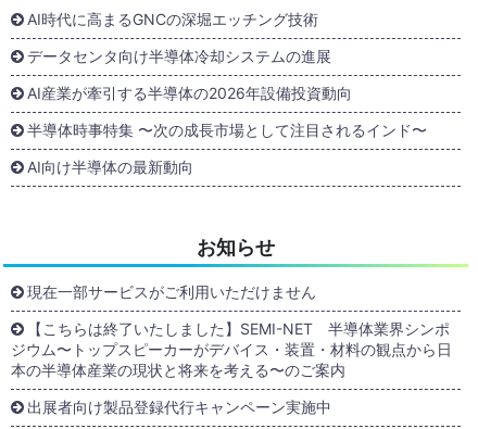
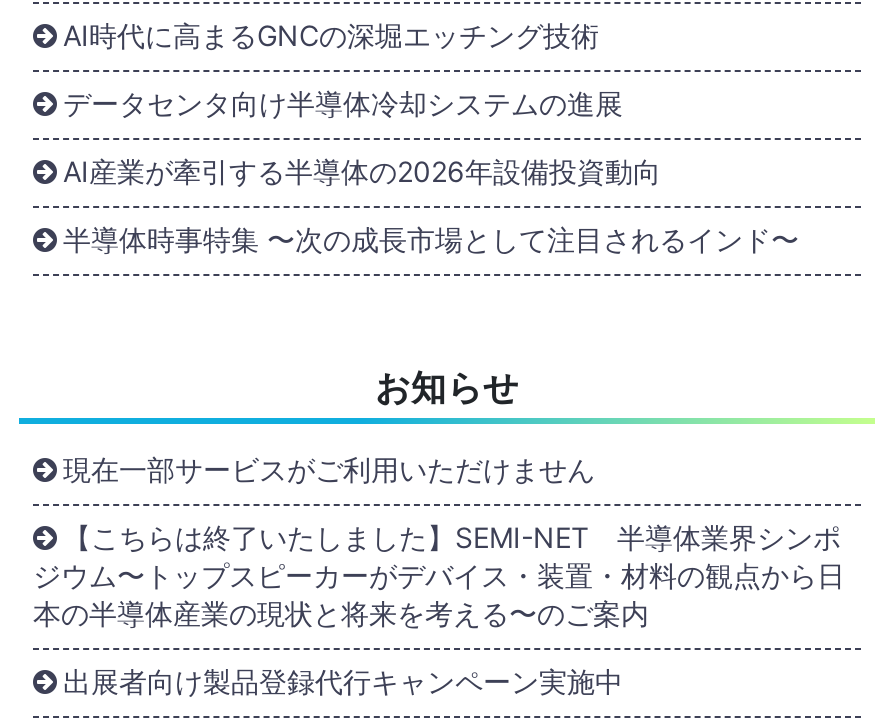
[27,157,193,176] AI向け半導体の最新動向 -> none

